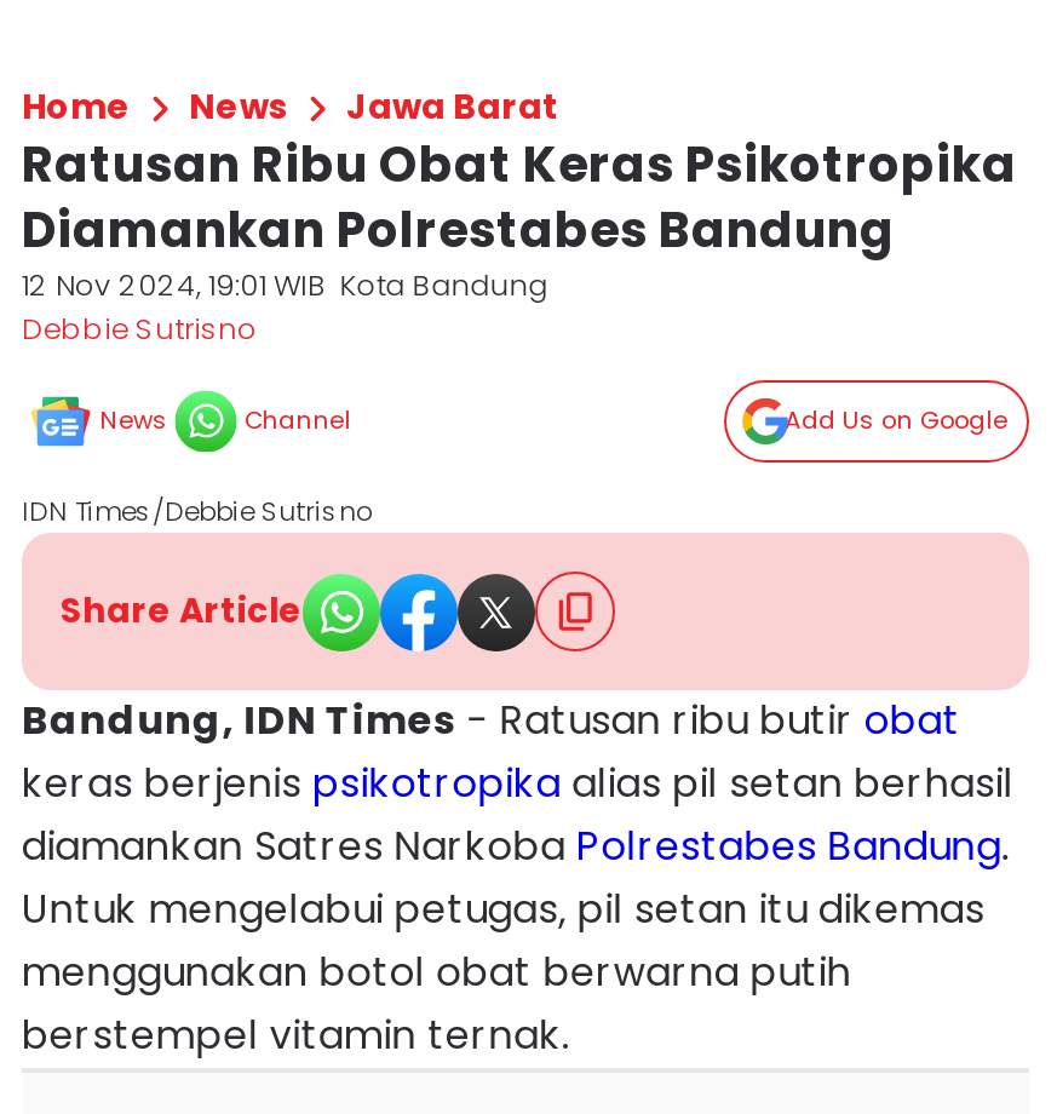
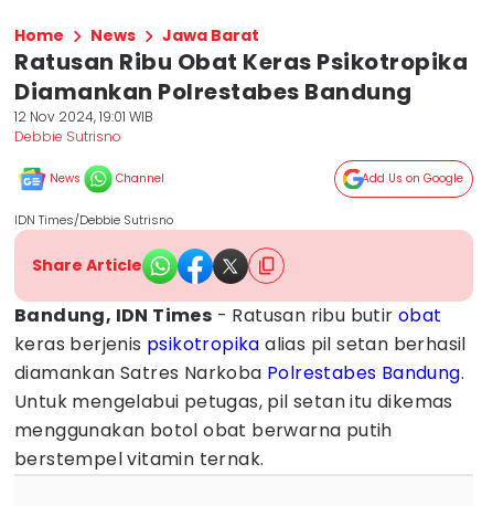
[22,264,548,305] 12 Nov 2024, 19:01 WIB Kota Bandung -> [14,107,153,126] 12 Nov 2024, 19:01 WIB

